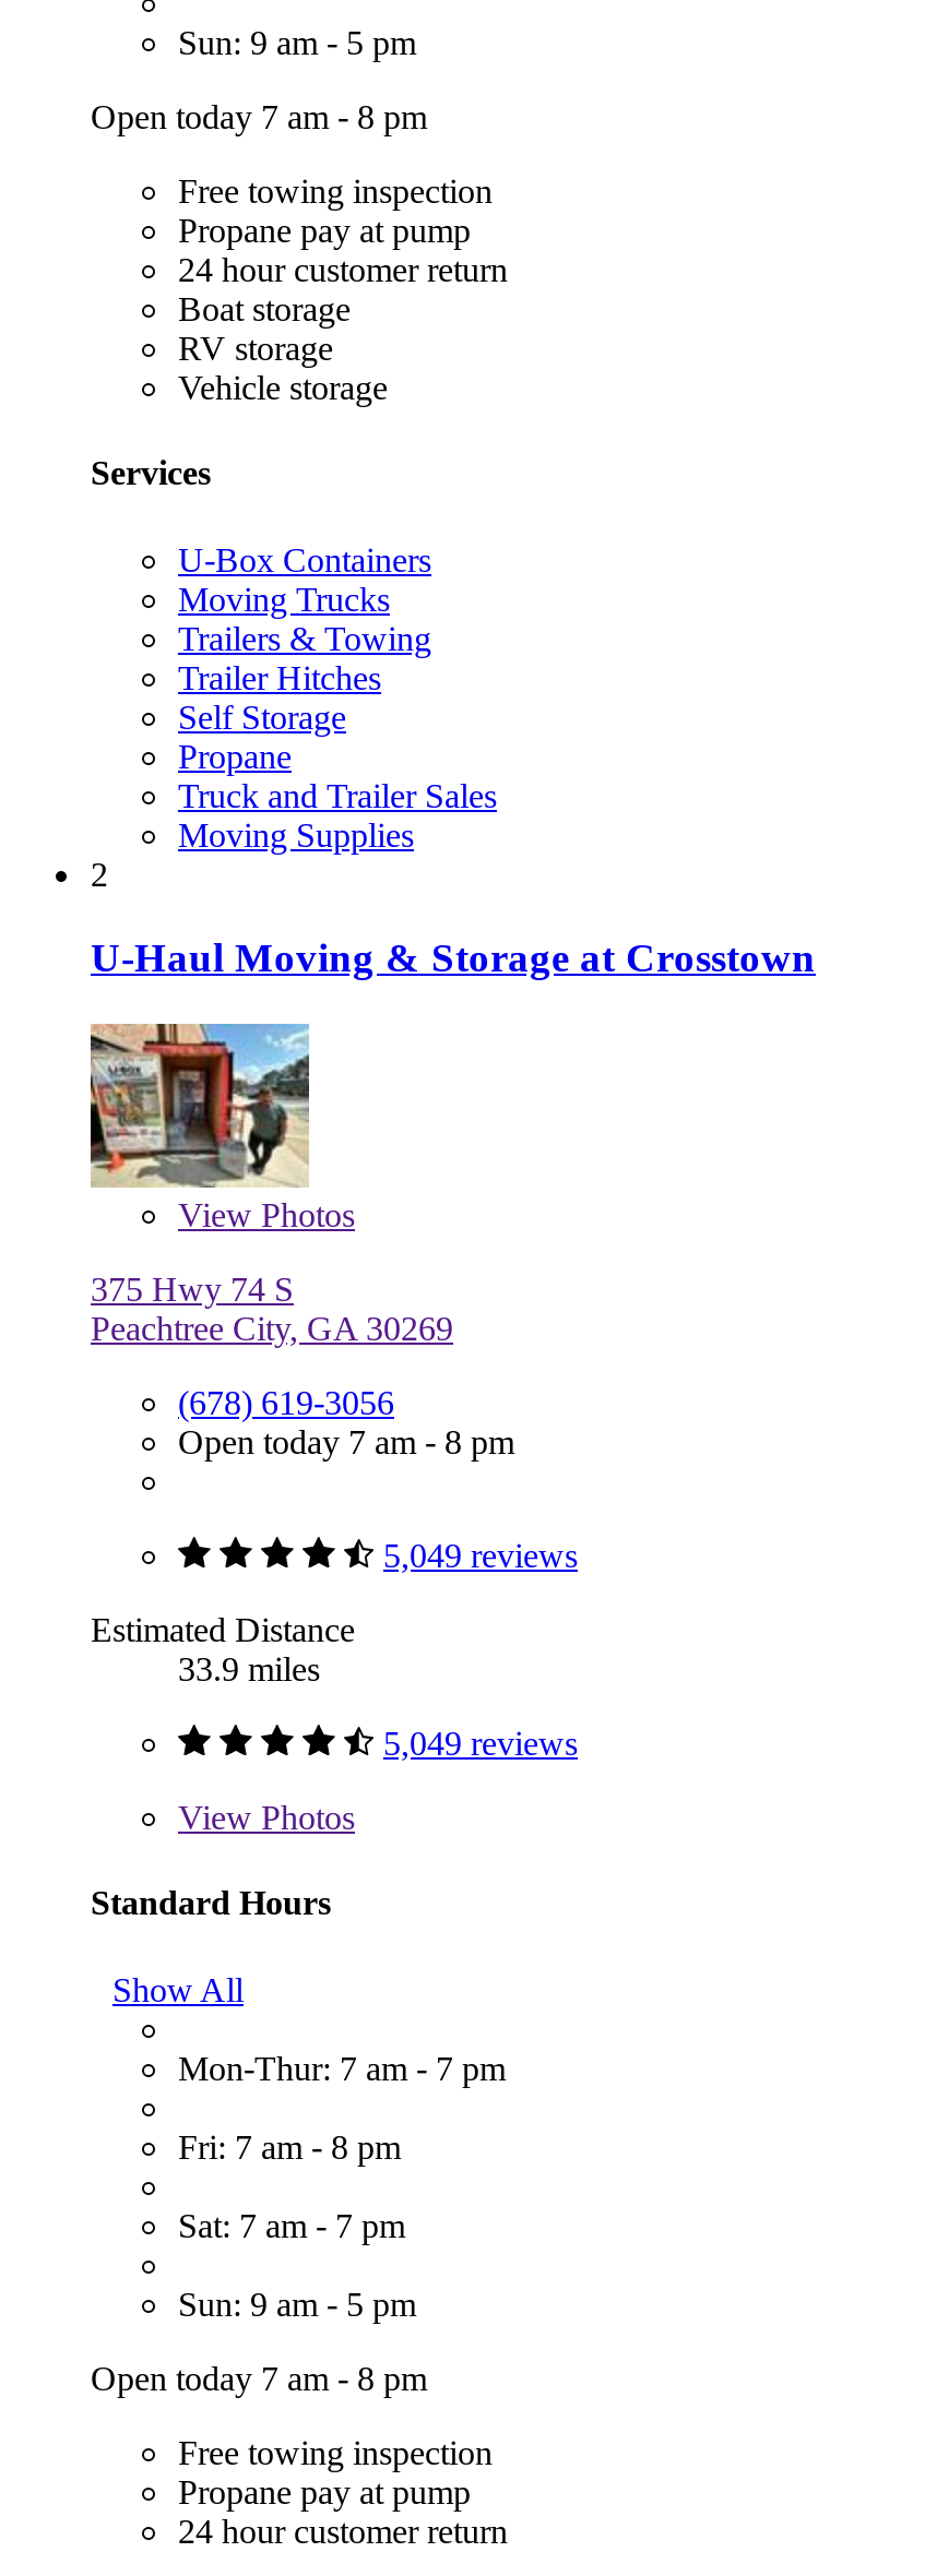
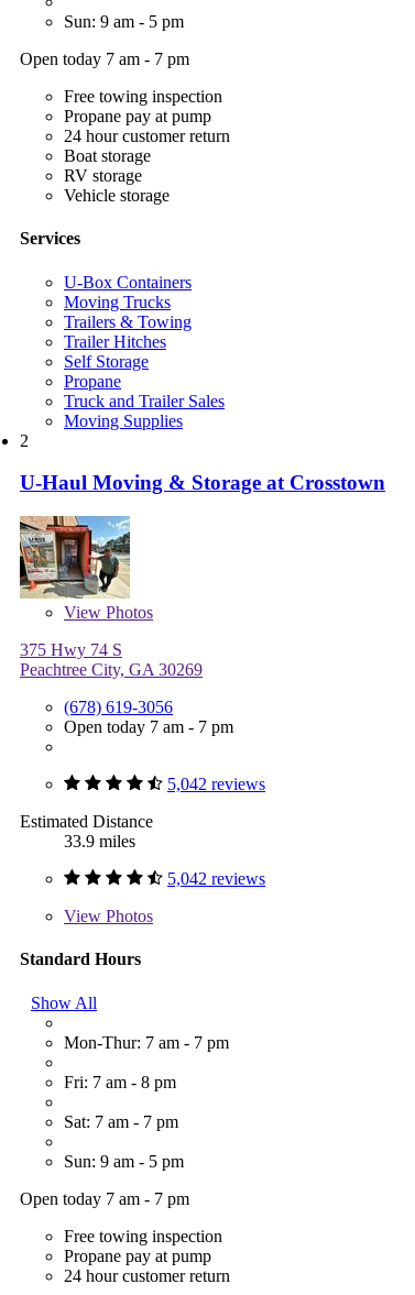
[91,98,427,135] Open today 7 am - 8 pm -> [20,50,189,68] Open today 7 am - 7 pm
[178,1423,514,1460] Open today 7 am - 8 pm -> [64,717,233,736] Open today 7 am - 7 pm
[383,1537,578,1574] 5,049 reviews -> [167,775,265,793] 5,042 reviews
[383,1725,578,1762] 5,049 reviews -> [167,869,265,888] 5,042 reviews
[91,2359,427,2396] Open today 7 am - 8 pm -> [20,1189,189,1208] Open today 7 am - 7 pm

